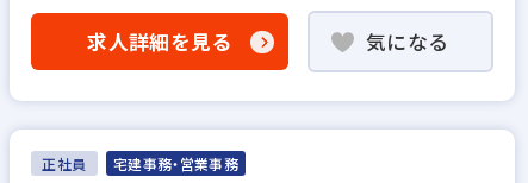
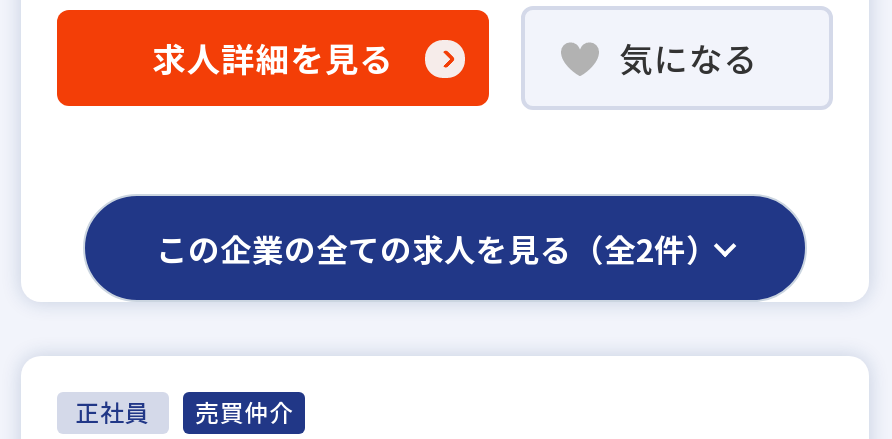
none -> [156,225,718,271] この企業の全ての求人を見る（全2件）
[113,153,239,173] 宅建事務・営業事務 -> [195,395,294,429] 売買仲介

